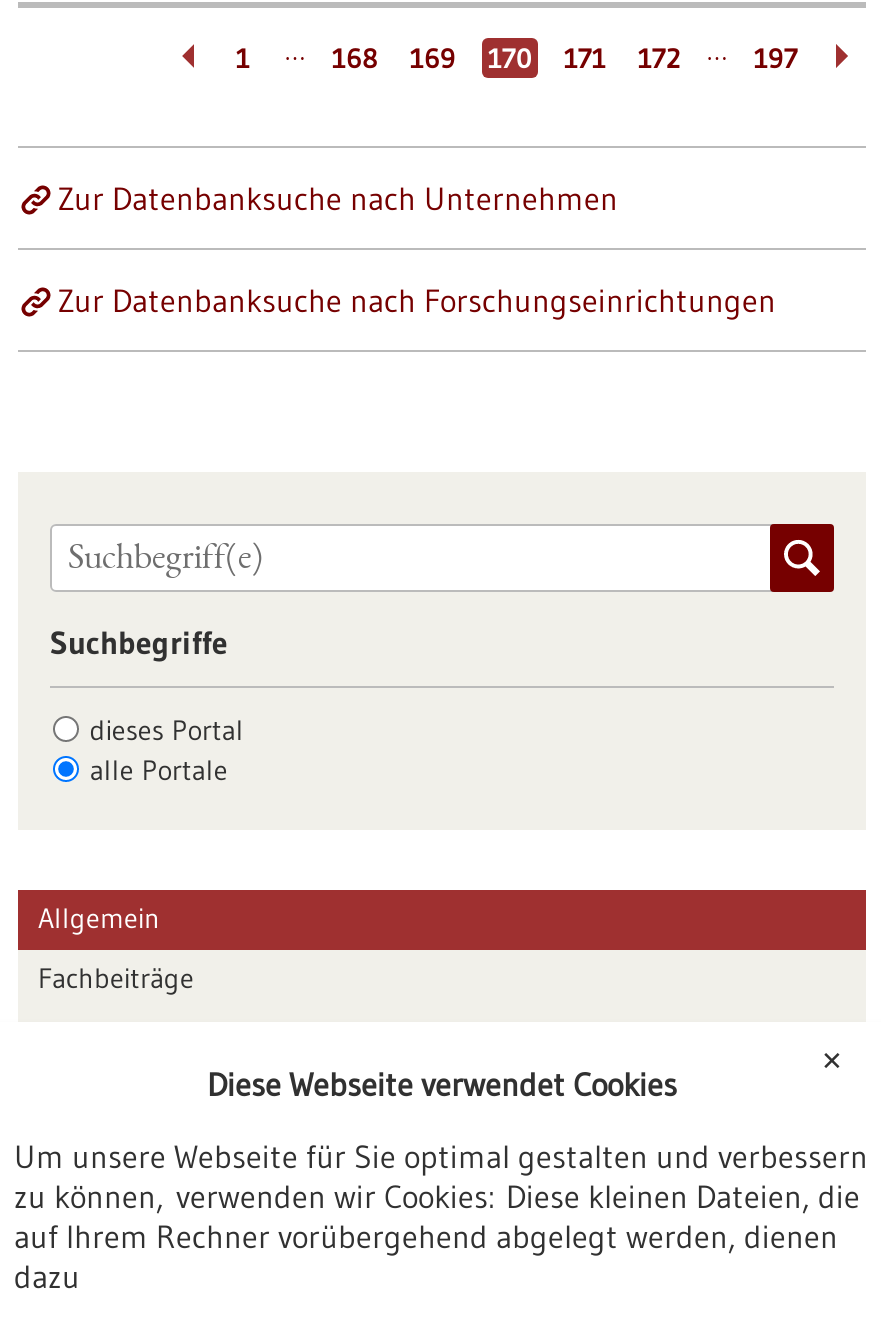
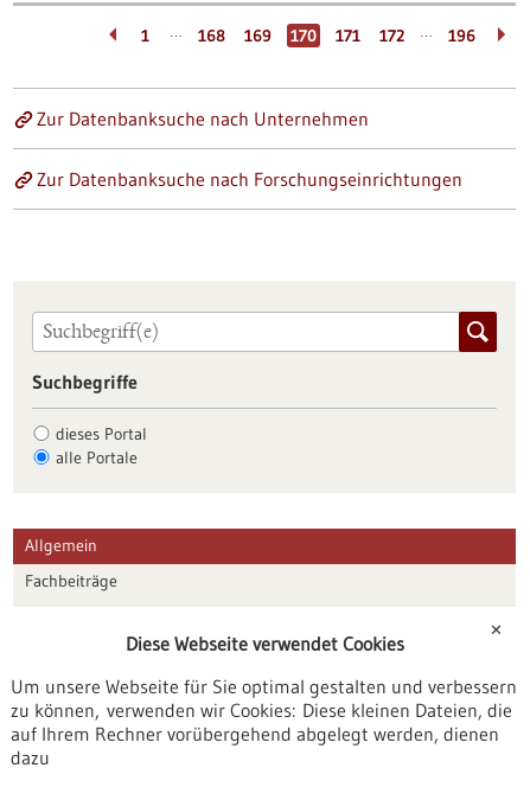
[754,40,798,76] 197 -> [448,25,475,46] 196

